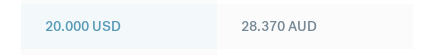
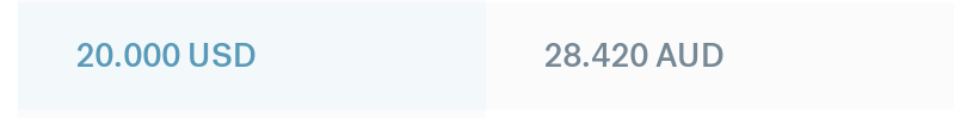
[241,17,317,35] 28.370AUD -> [543,34,725,77] 28.420AUD

